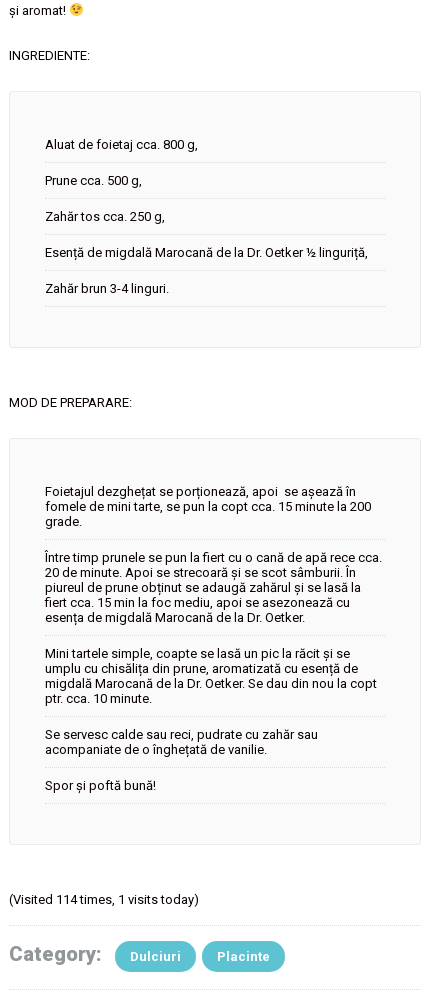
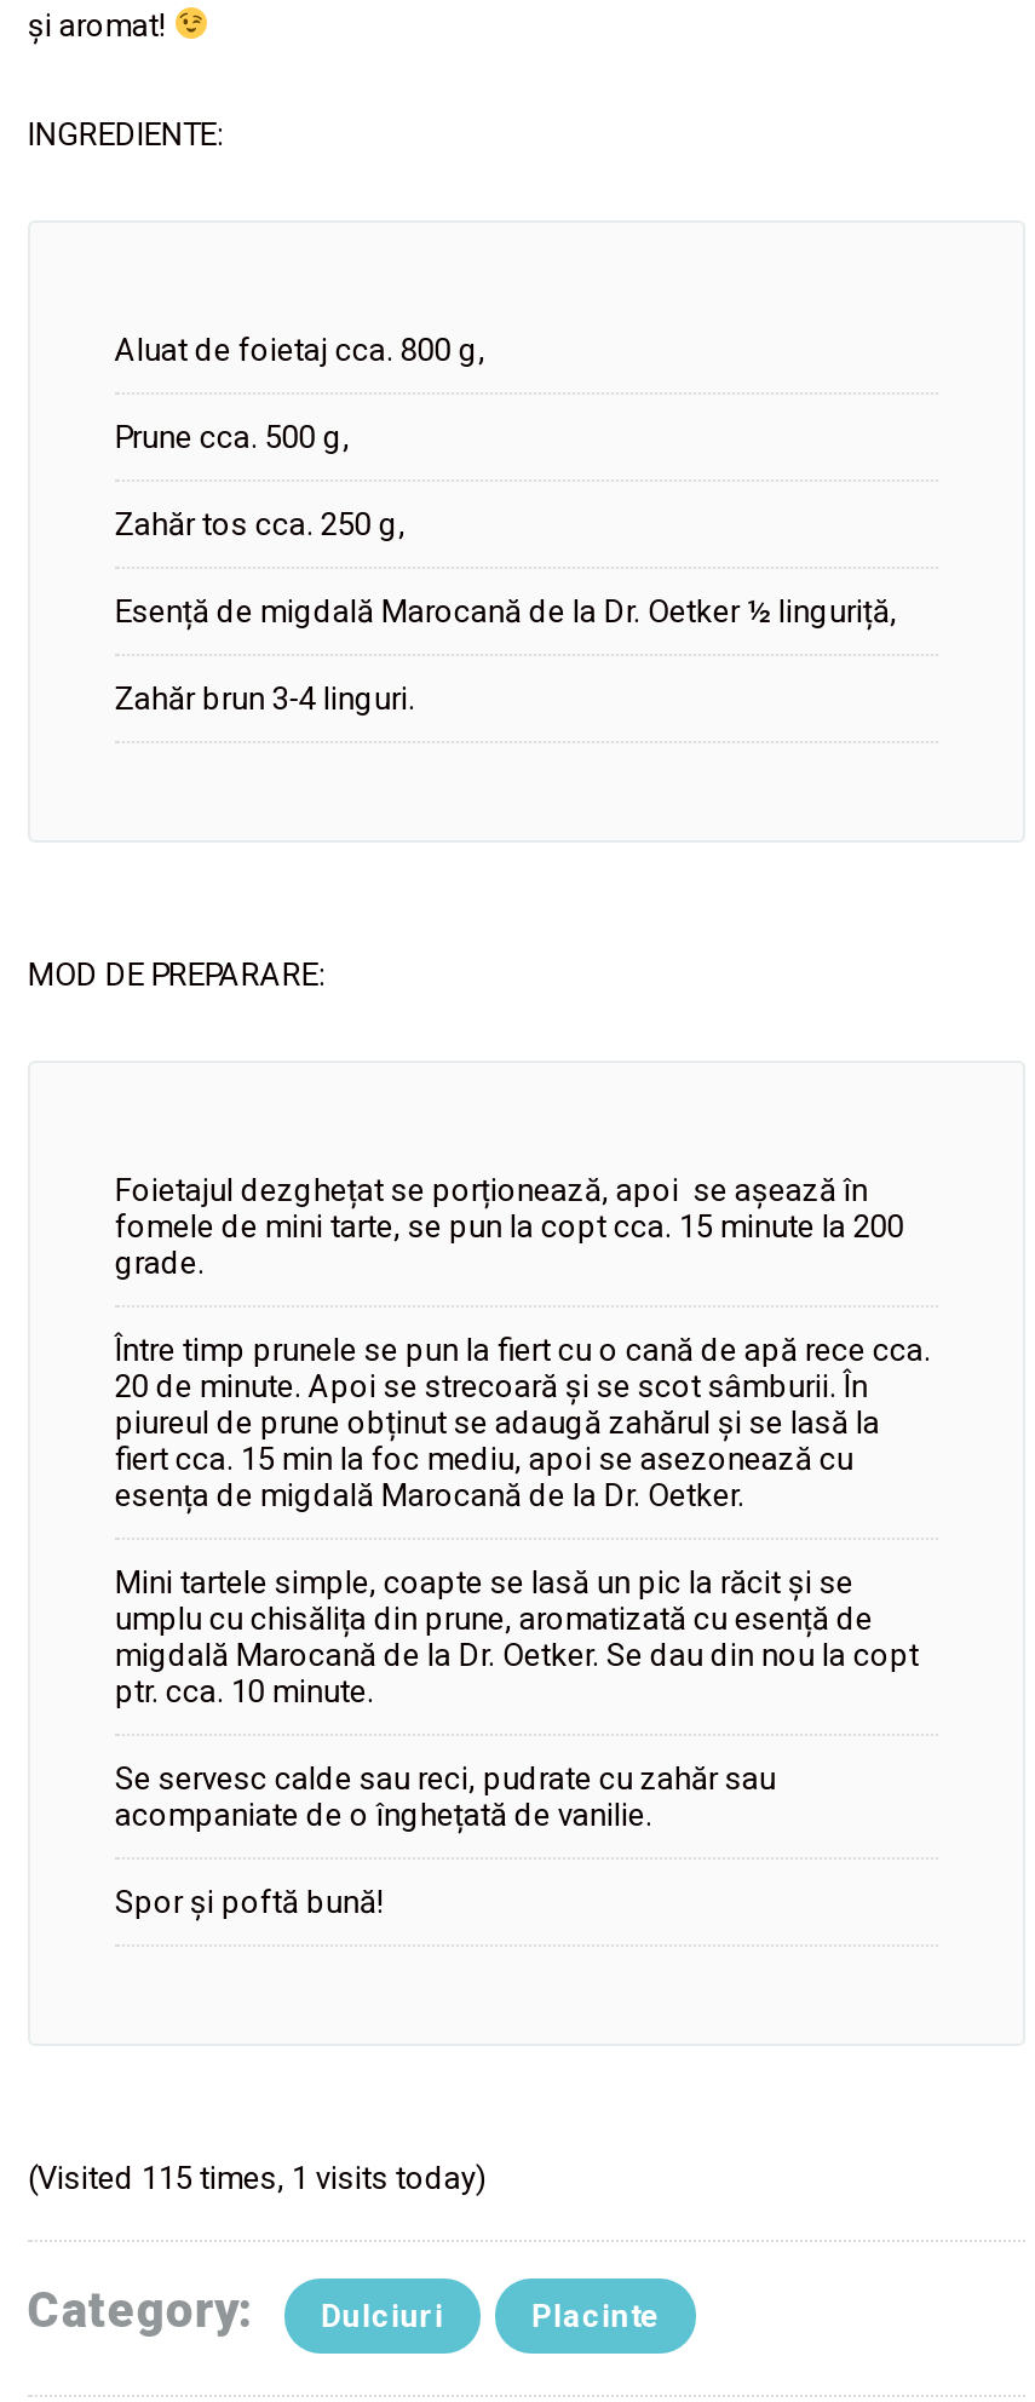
[9,892,199,907] (Visited 114 times, 1 visits today) -> [28,2159,488,2195] (Visited 115 times, 1 visits today)

